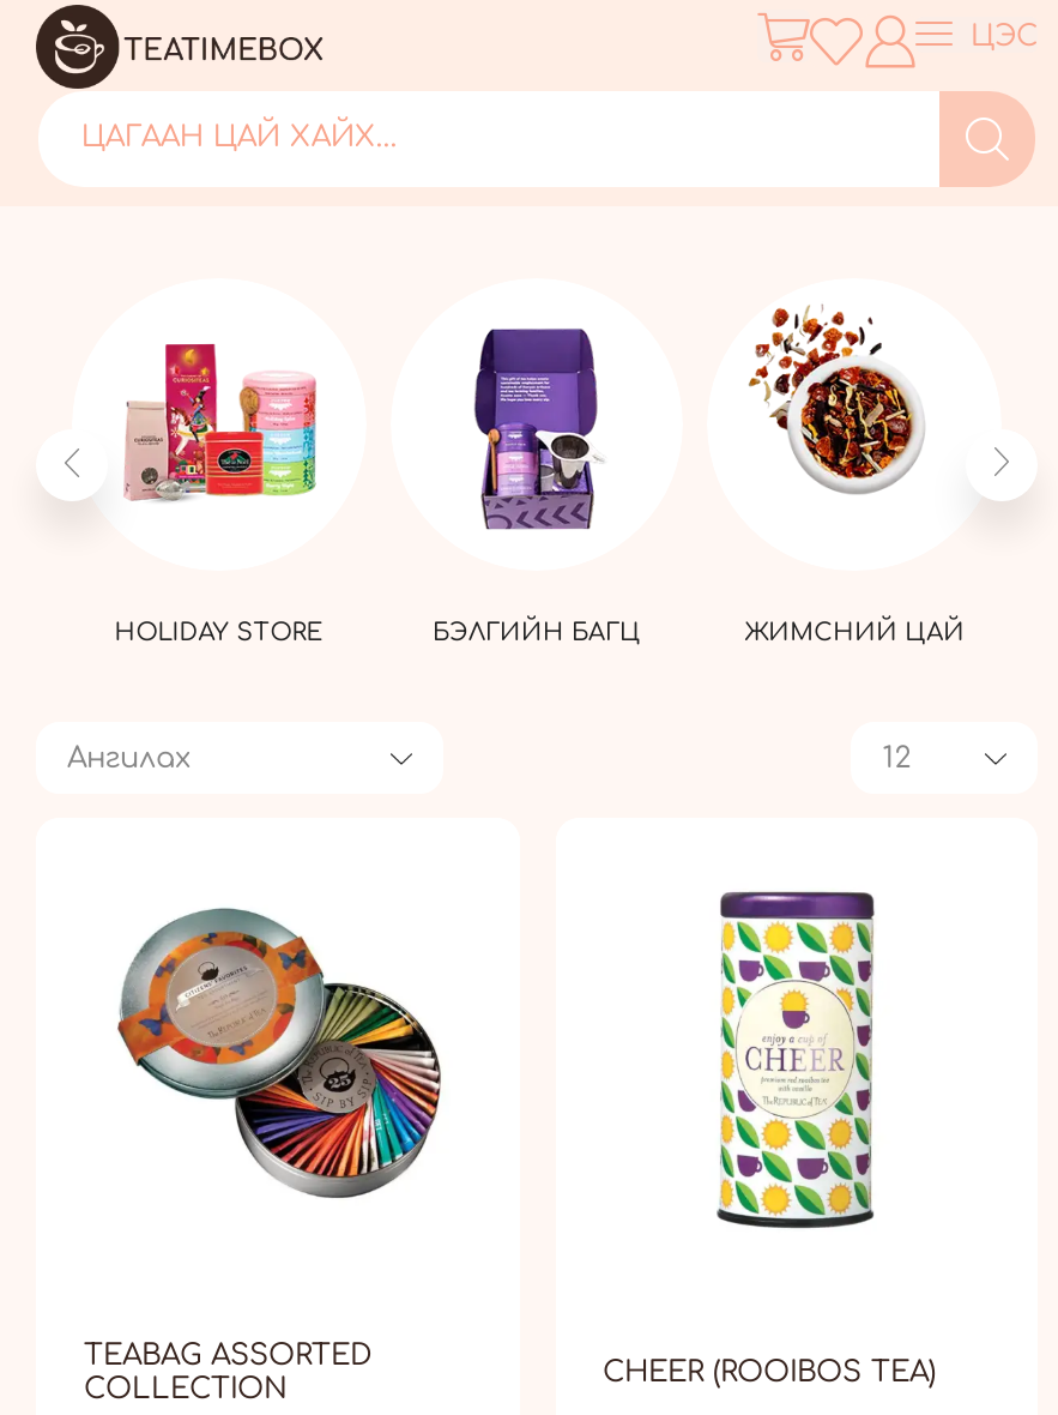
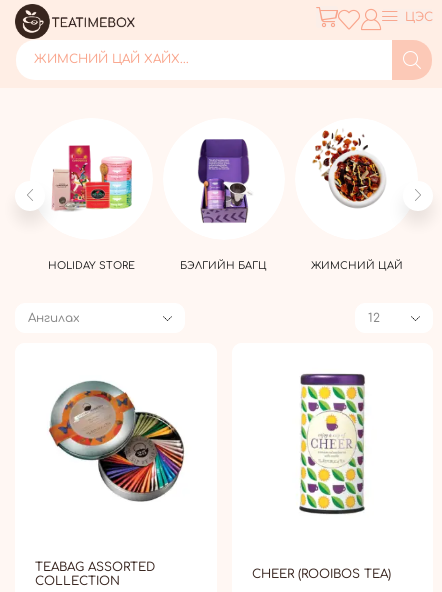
[81,120,397,154] ЦАГААН ЦАЙ ХАЙХ... -> [34,52,189,66] ЖИМСНИЙ ЦАЙ ХАЙХ...

